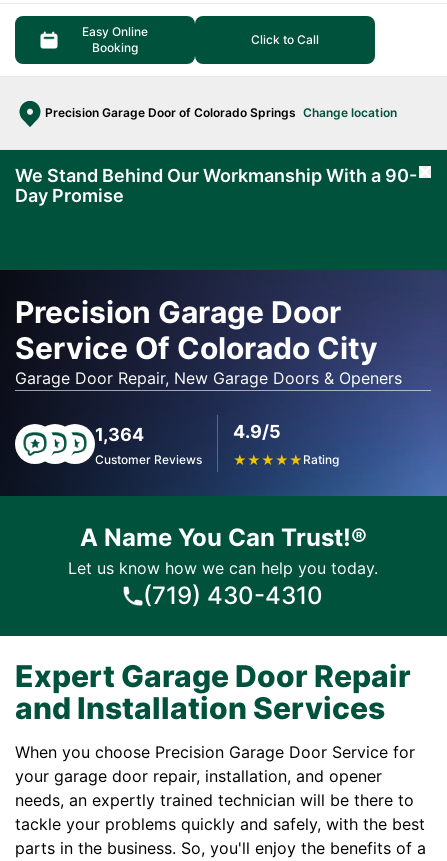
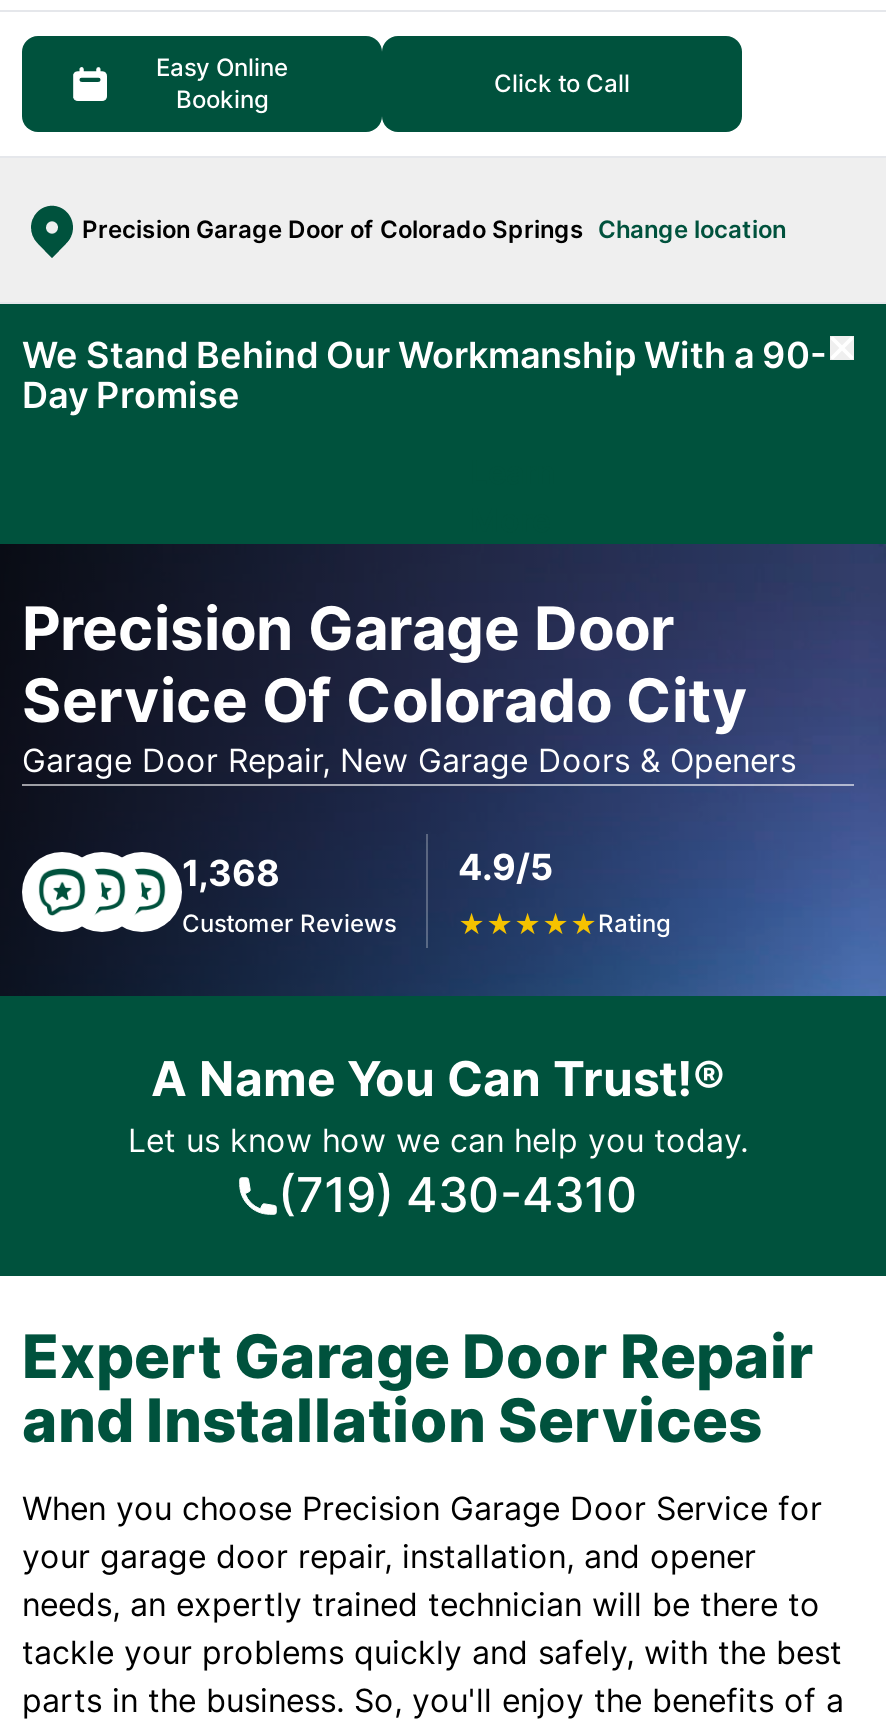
[95,423,144,444] 1,364 -> [182,851,280,893] 1,368

